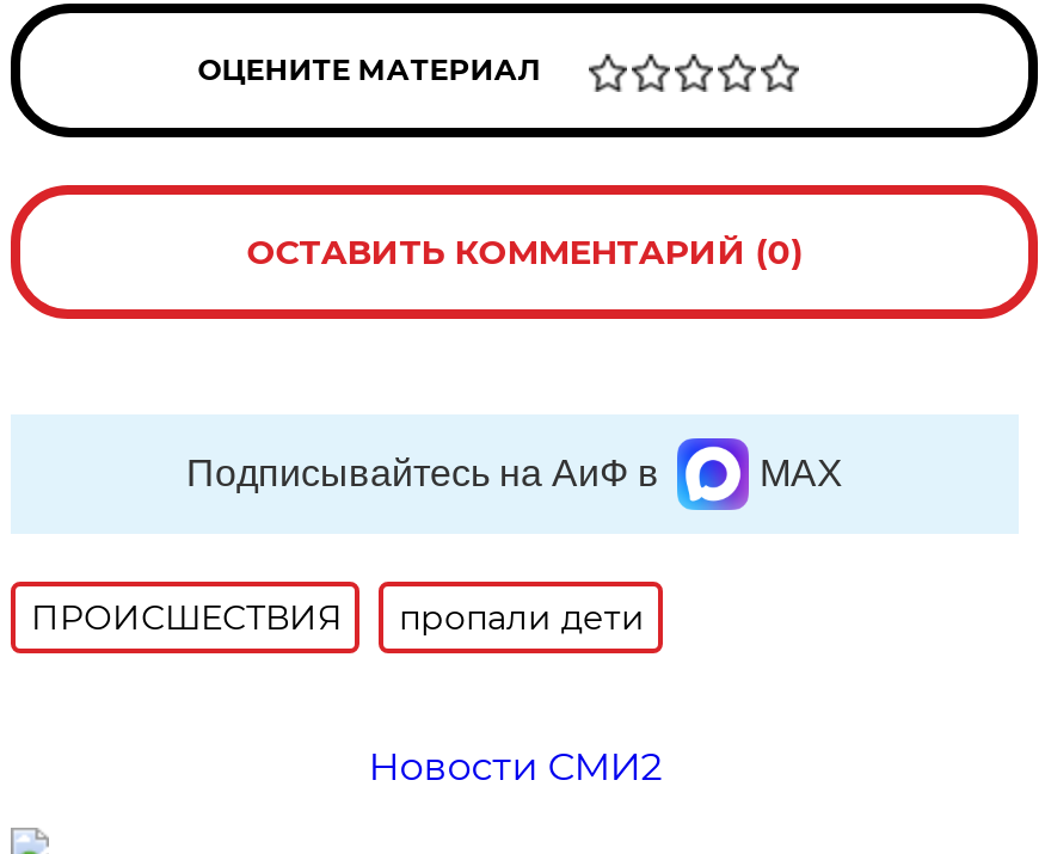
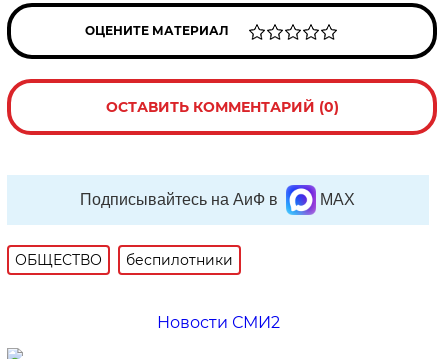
[31,596,645,639] ПРОИСШЕСТВИЯ | пропали дети -> [15,251,233,269] ОБЩЕСТВО | беспилотники

